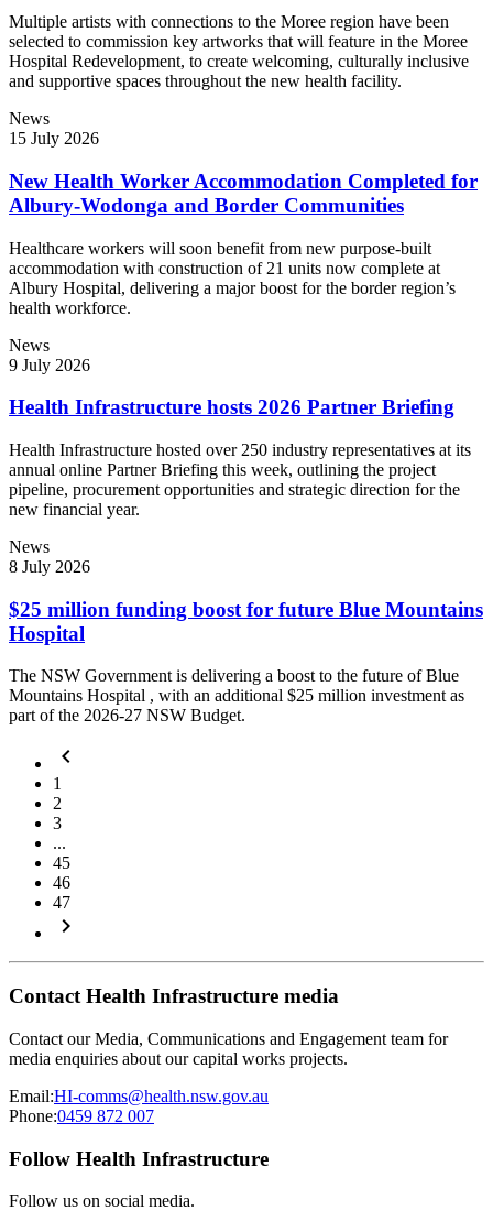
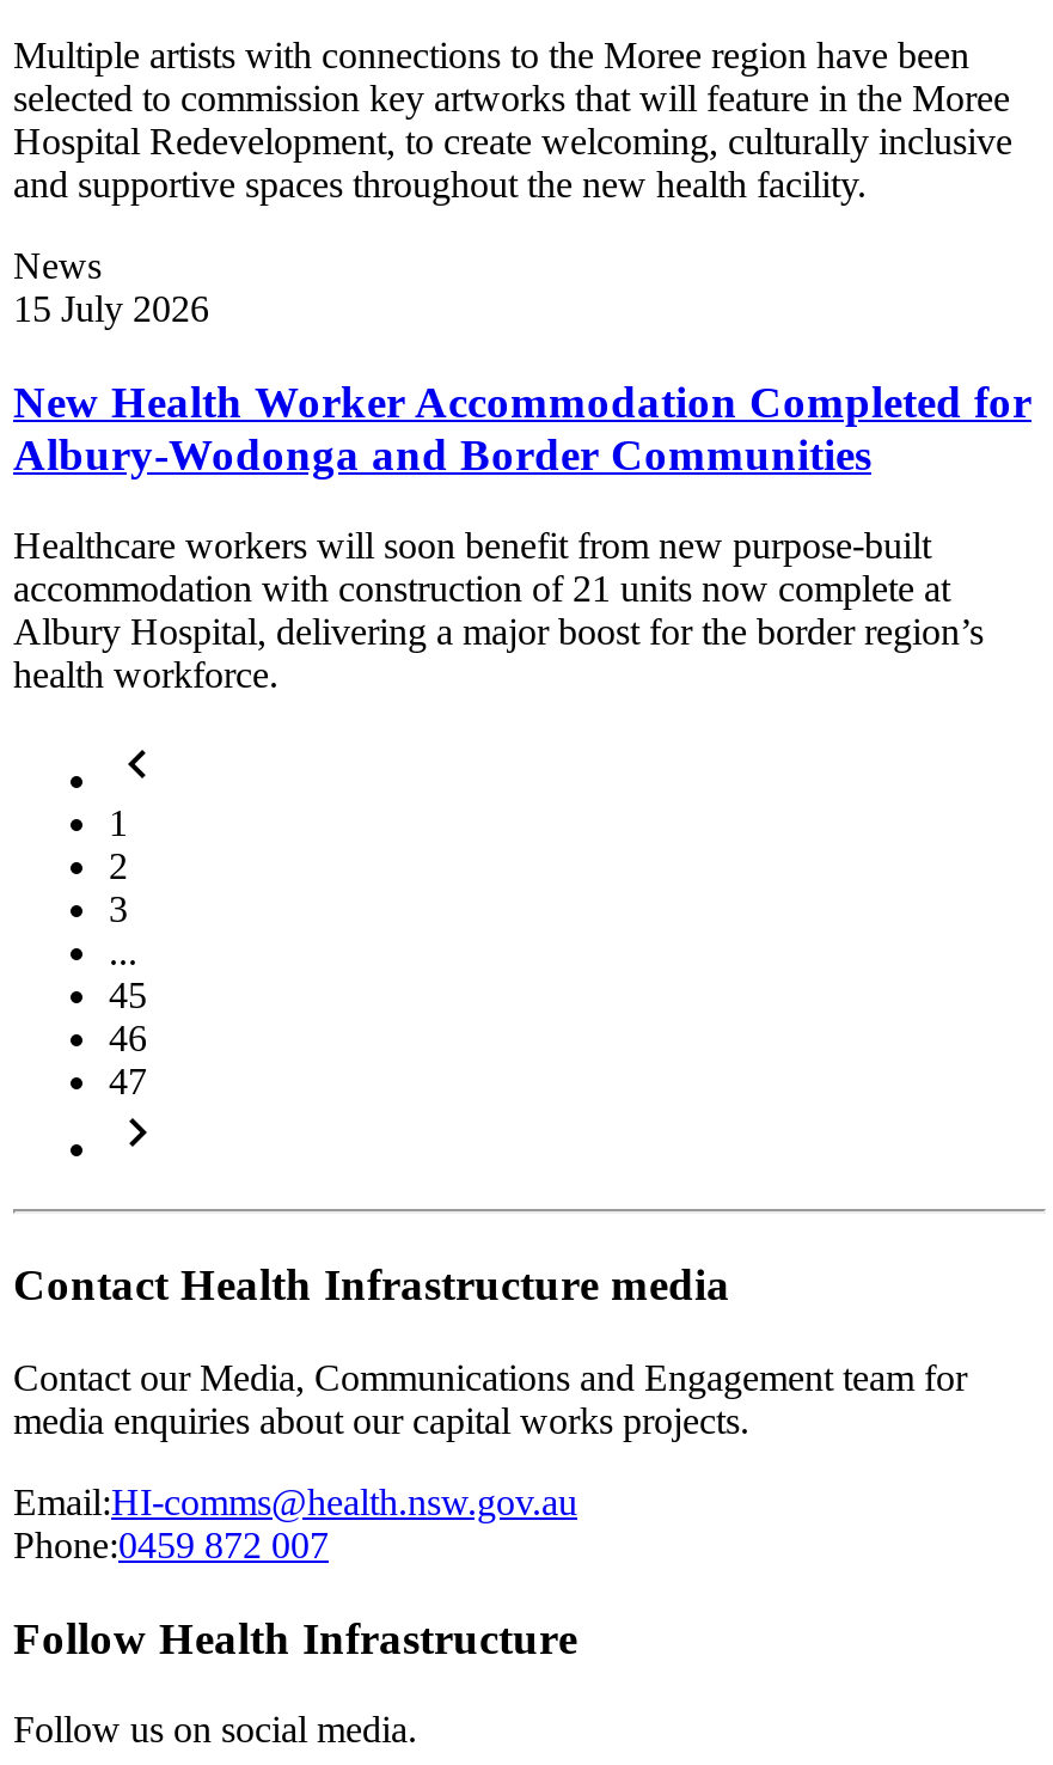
[9,335,483,725] News | 9 July 2026 | Health Infrastructure hosts 2026 Partner Briefing | Health Infrastructure hosted over 250 industry representatives at its | annual online Partner Briefing this week, outlining the project | pipeline, procurement opportunities and strategic direction for the | new financial year. | News | 8 July 2026 | $25 million funding boost for future Blue Mountains | Hospital | The NSW Government is delivering a boost to the future of Blue | Mountains Hospital , with an additional $25 million investment as | part of the 2026-27 NSW Budget. -> none

